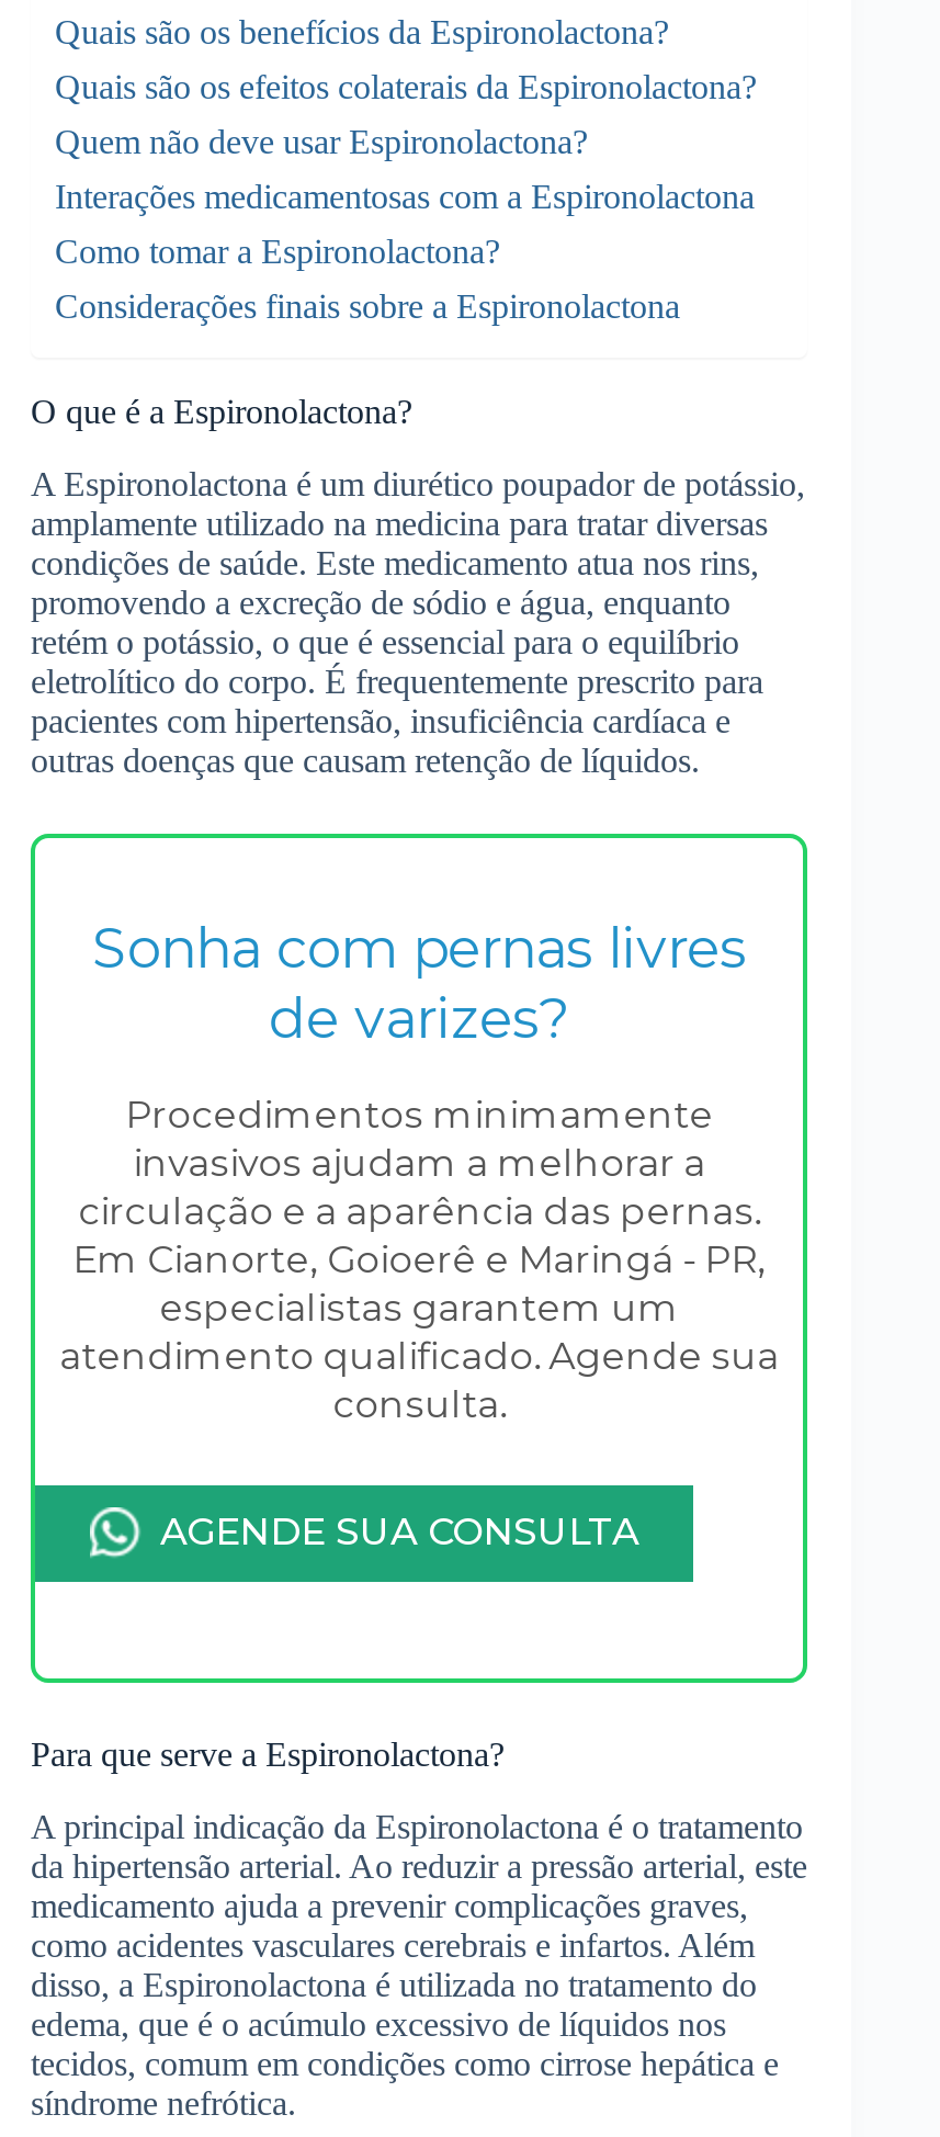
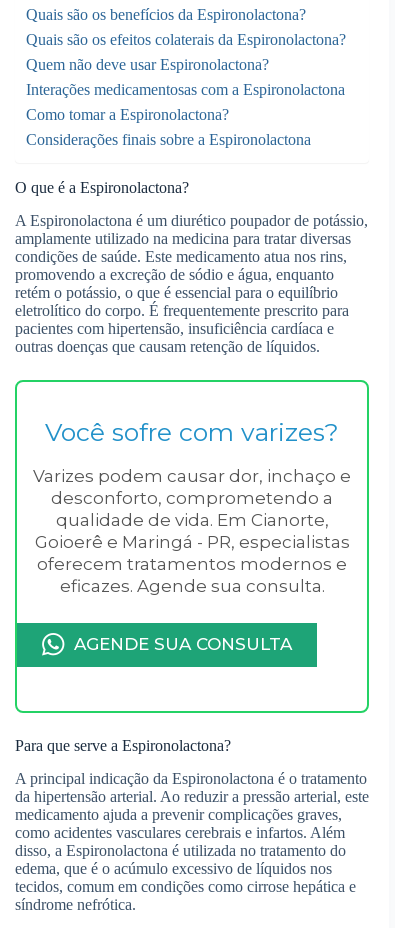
[92,914,746,1050] Sonha com pernas livres | de varizes? -> [45,416,339,446] Você sofre com varizes?
[59,1093,779,1426] Procedimentos minimamente | invasivos ajudam a melhorar a | circulação e a aparência das pernas. | Em Cianorte, Goioerê e Maringá - PR, | especialistas garantem um | atendimento qualificado. Agende sua | consulta. -> [33,466,351,596] Varizes podem causar dor, inchaço e | desconforto, comprometendo a | qualidade de vida. Em Cianorte, | Goioerê e Maringá - PR, especialistas | oferecem tratamentos modernos e | eficazes. Agende sua consulta.

